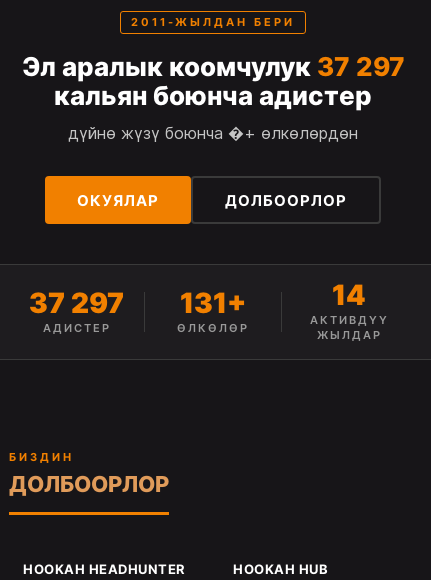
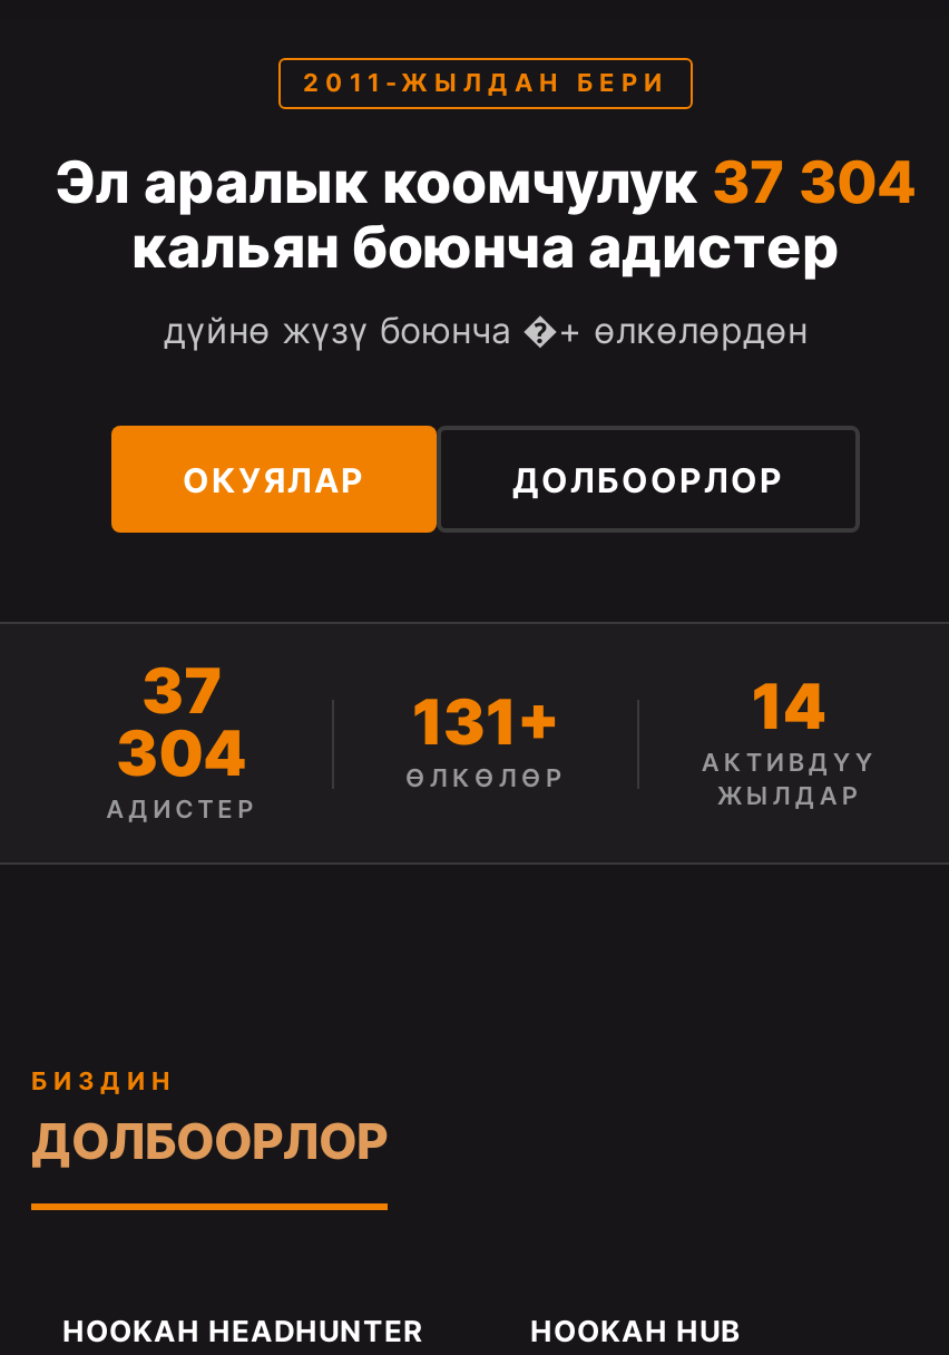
[21,51,404,82] Эл аралык коомчулук 37 297 -> [55,148,917,217] Эл аралык коомчулук 37 304
[29,286,124,320] 37 297 -> [116,653,248,792] 37 | 304

